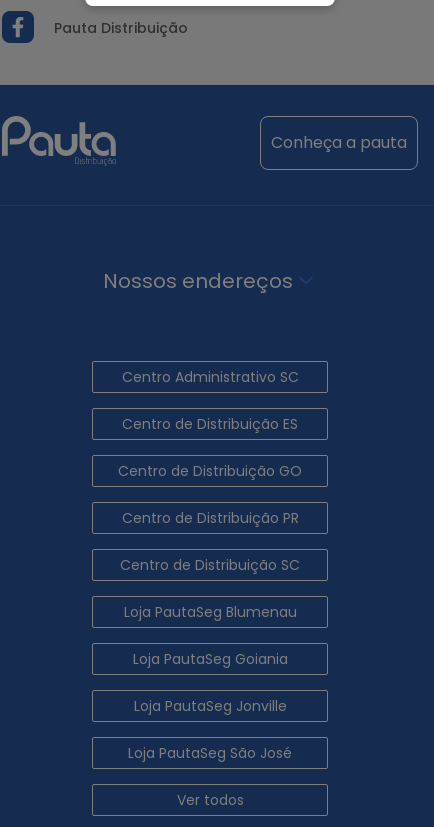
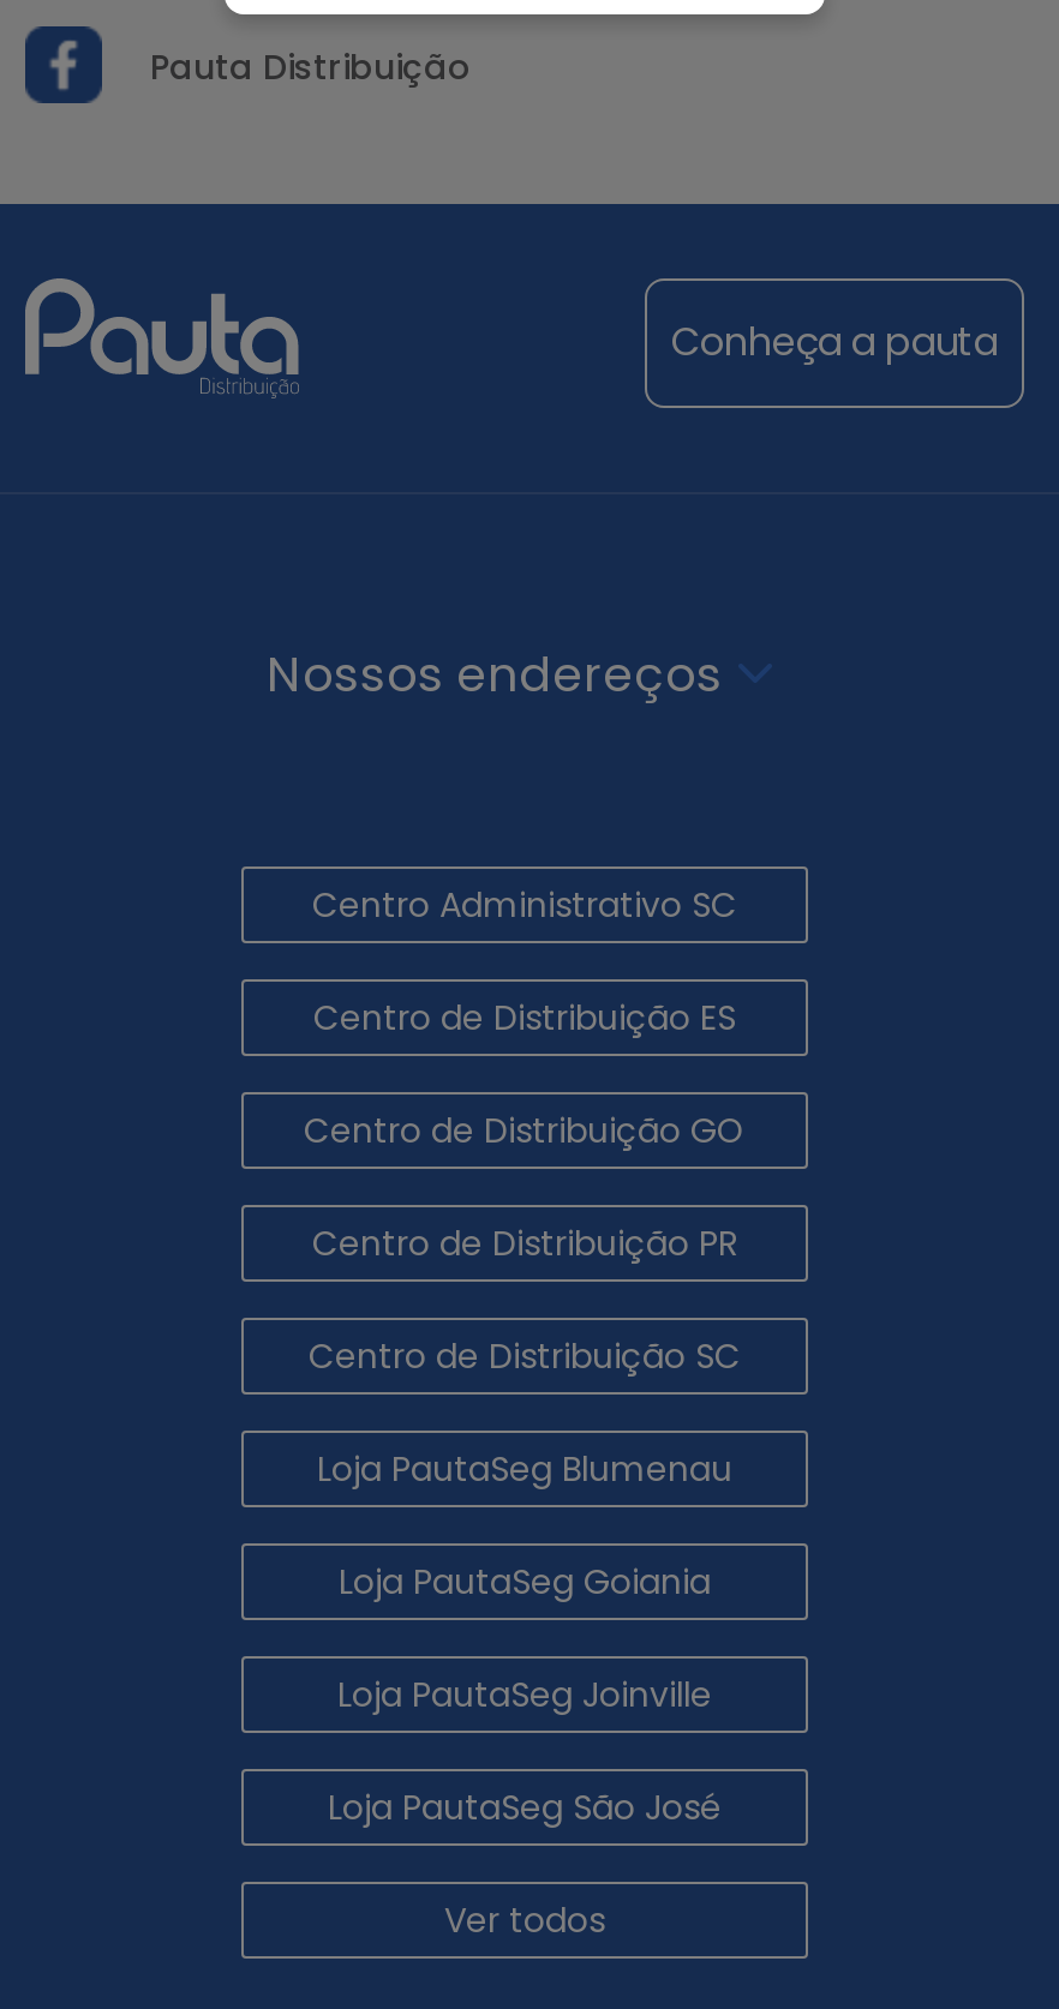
[133,695,286,715] Loja PautaSeg Jonville -> [337,1669,712,1717] Loja PautaSeg Joinville

